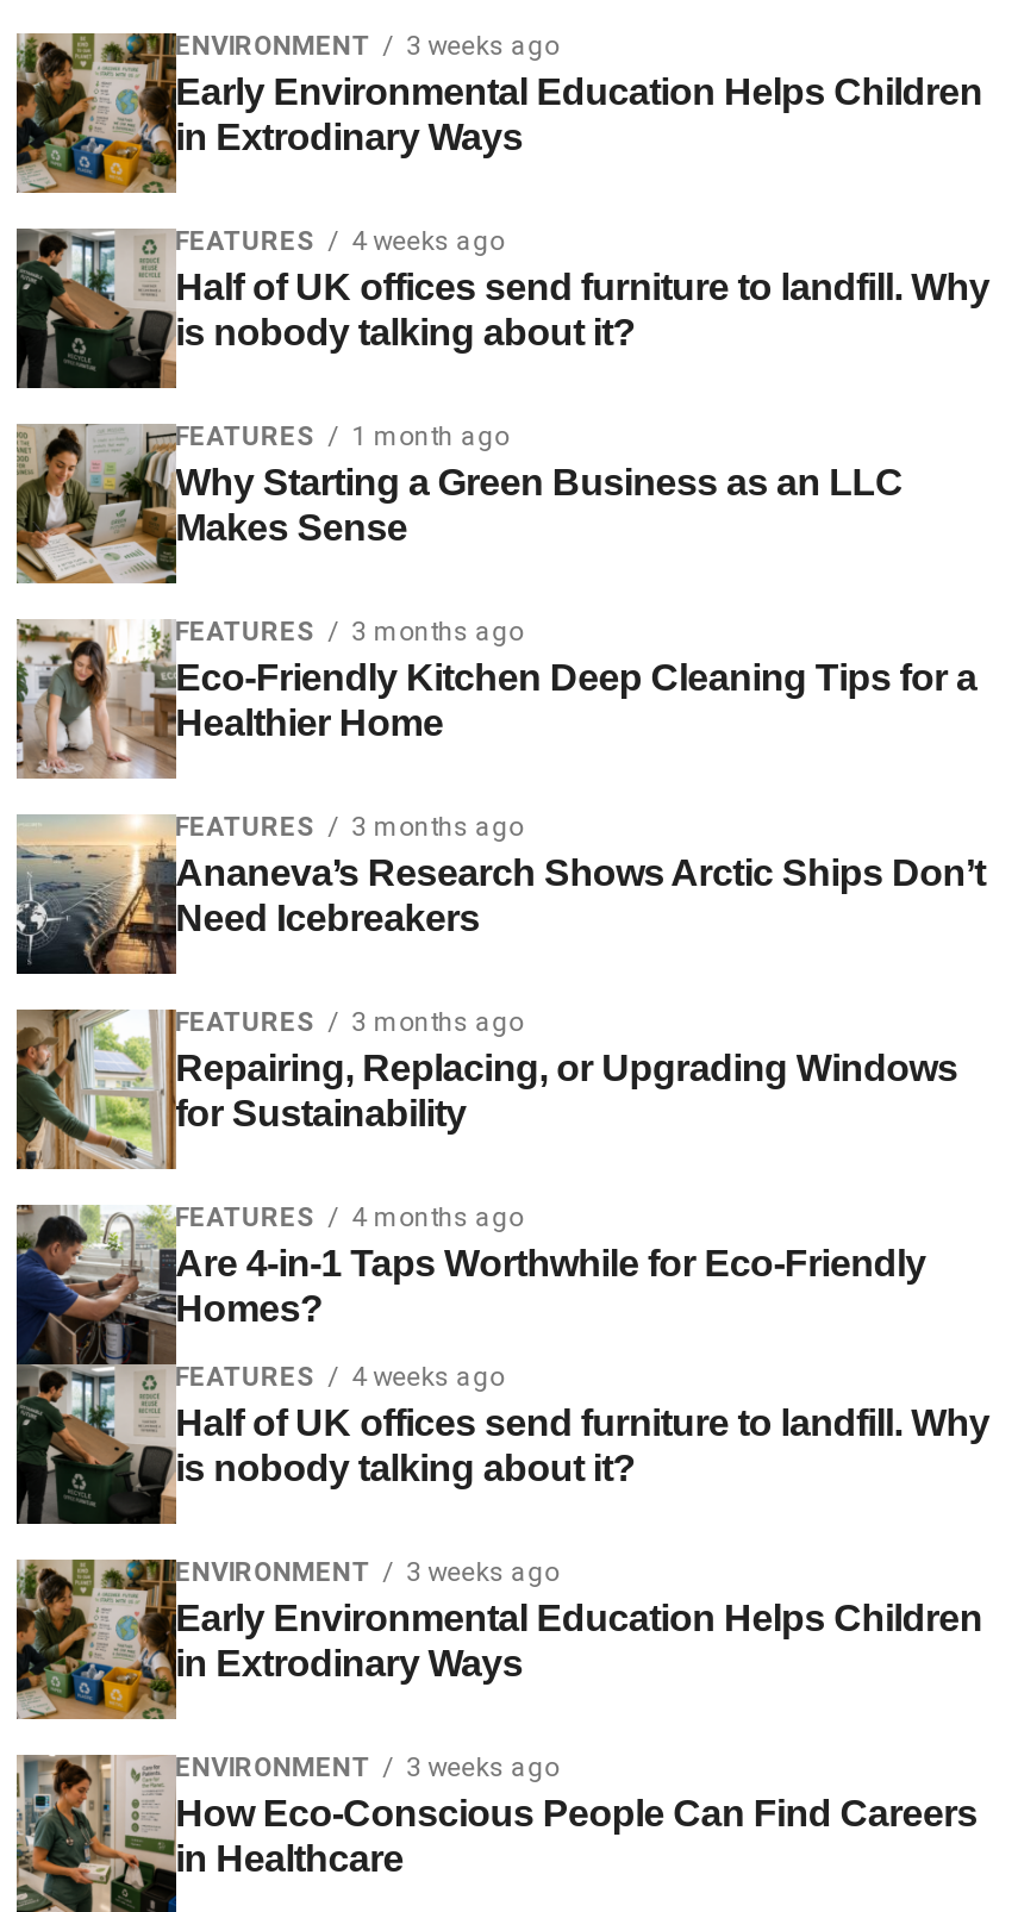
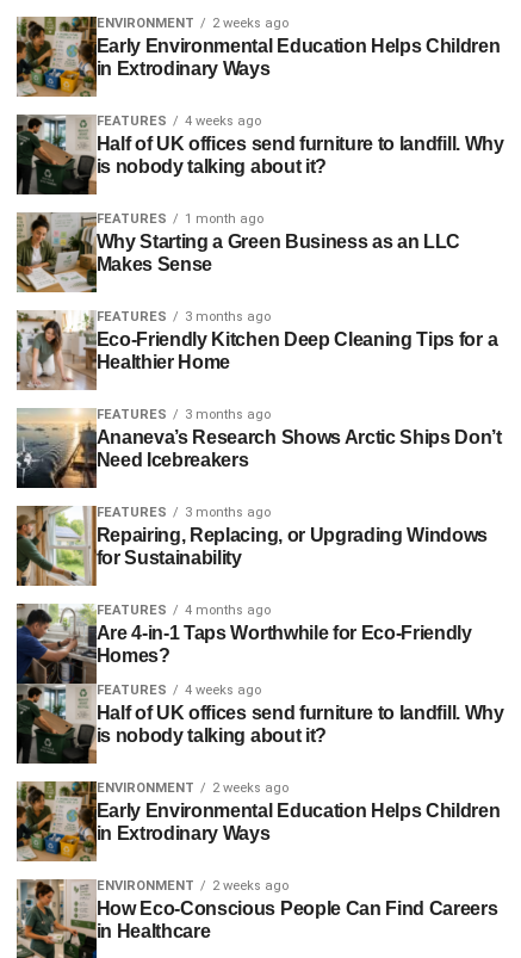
[406,32,559,63] 3 weeks ago -> [212,16,288,31] 2 weeks ago
[175,1557,559,1588] ENVIRONMENT 3 weeks ago -> [96,780,288,796] ENVIRONMENT 2 weeks ago
[406,1752,559,1783] 3 weeks ago -> [212,878,288,894] 2 weeks ago

